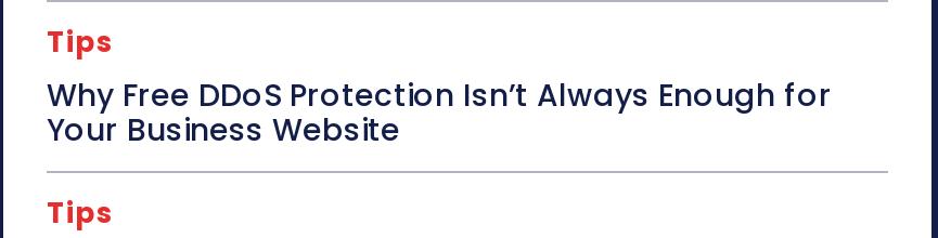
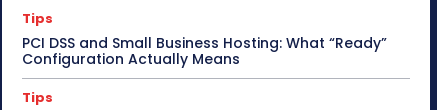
[47,72,832,150] Why Free DDoS Protection Isn’t Always Enough for | Your Business Website -> [22,33,387,69] PCI DSS and Small Business Hosting: What “Ready” | Configuration Actually Means

